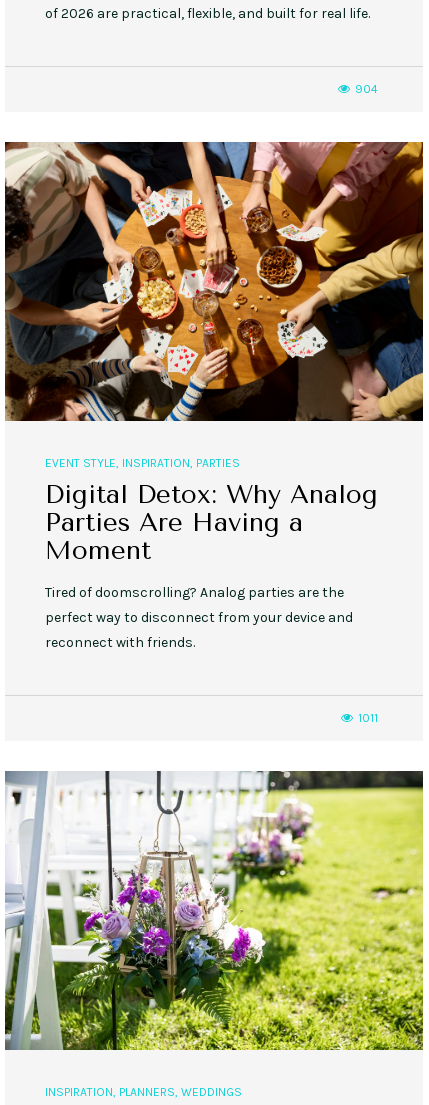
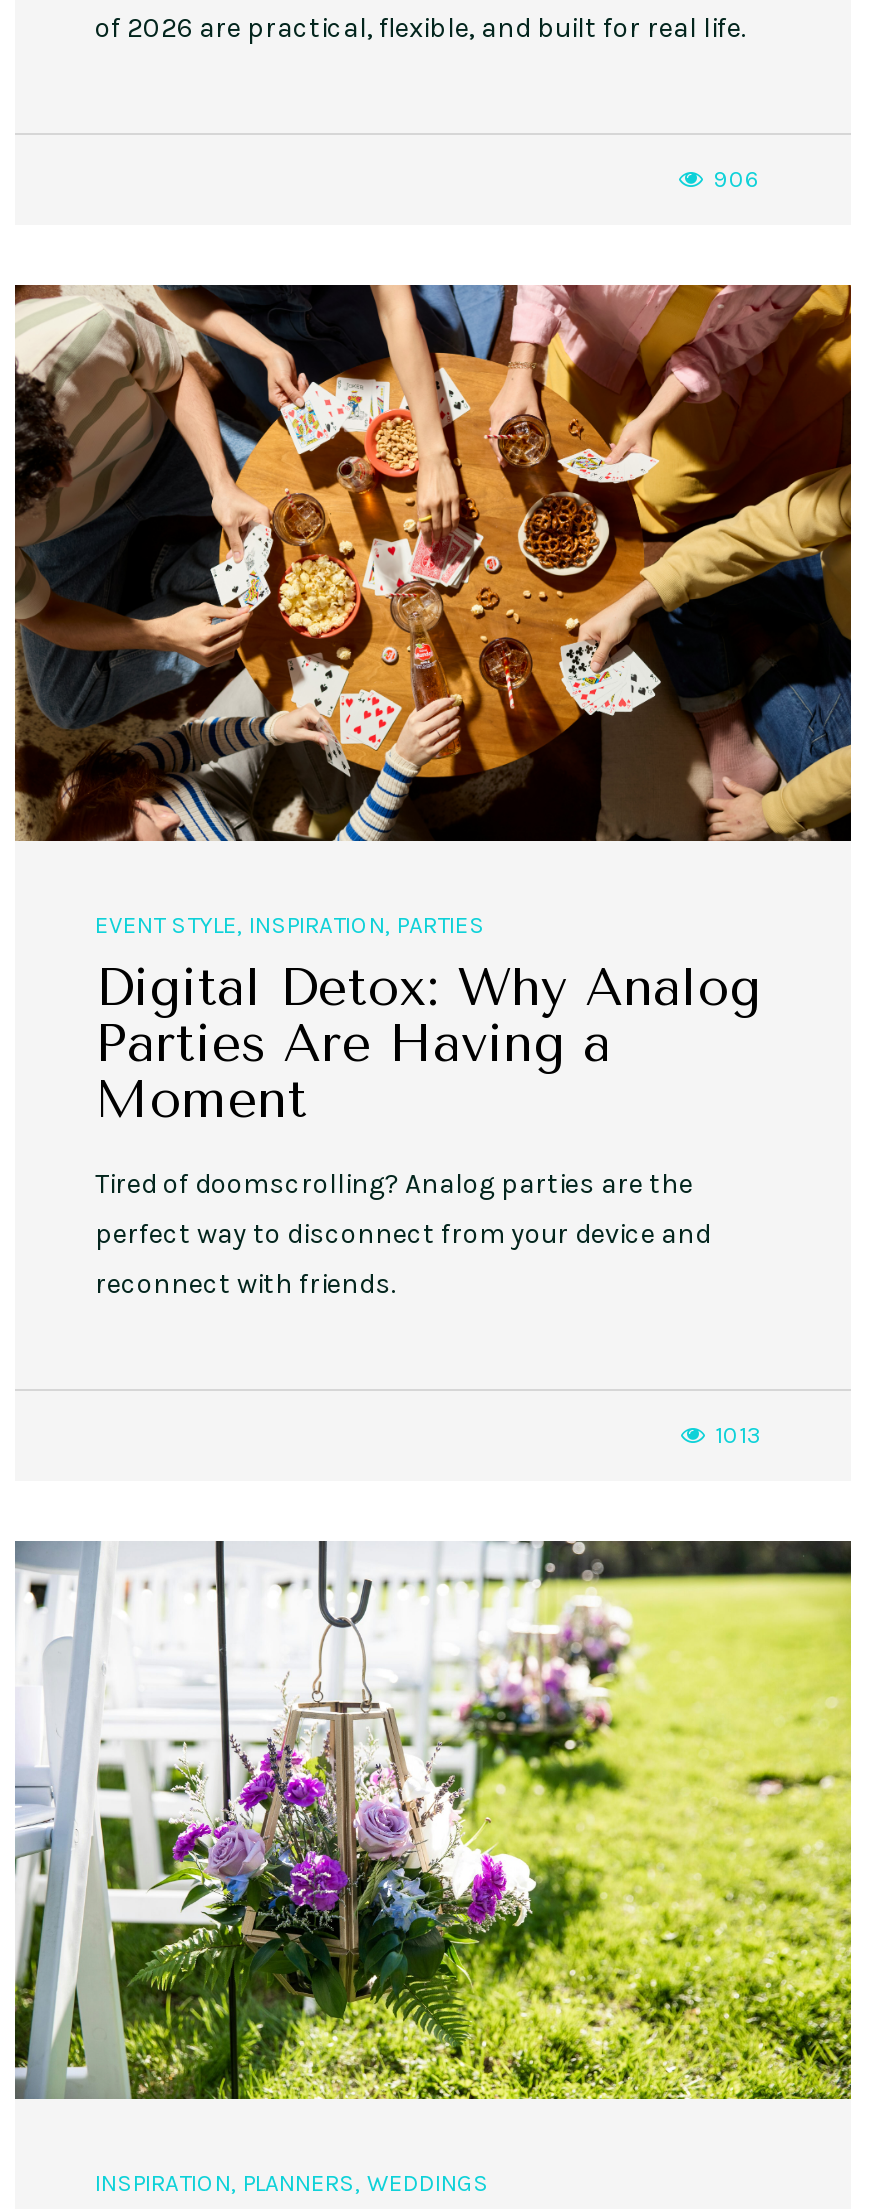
[355,82,378,96] 904 -> [713,164,761,192] 906
[358,711,378,725] 1011 -> [715,1421,761,1449] 1013

